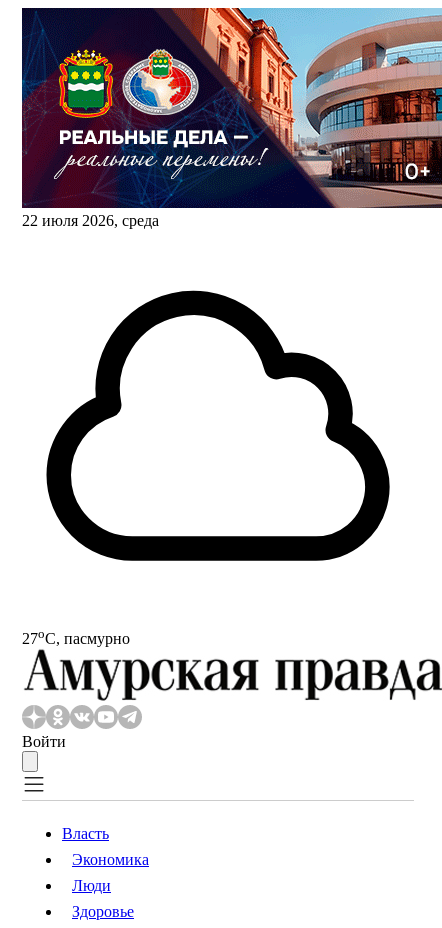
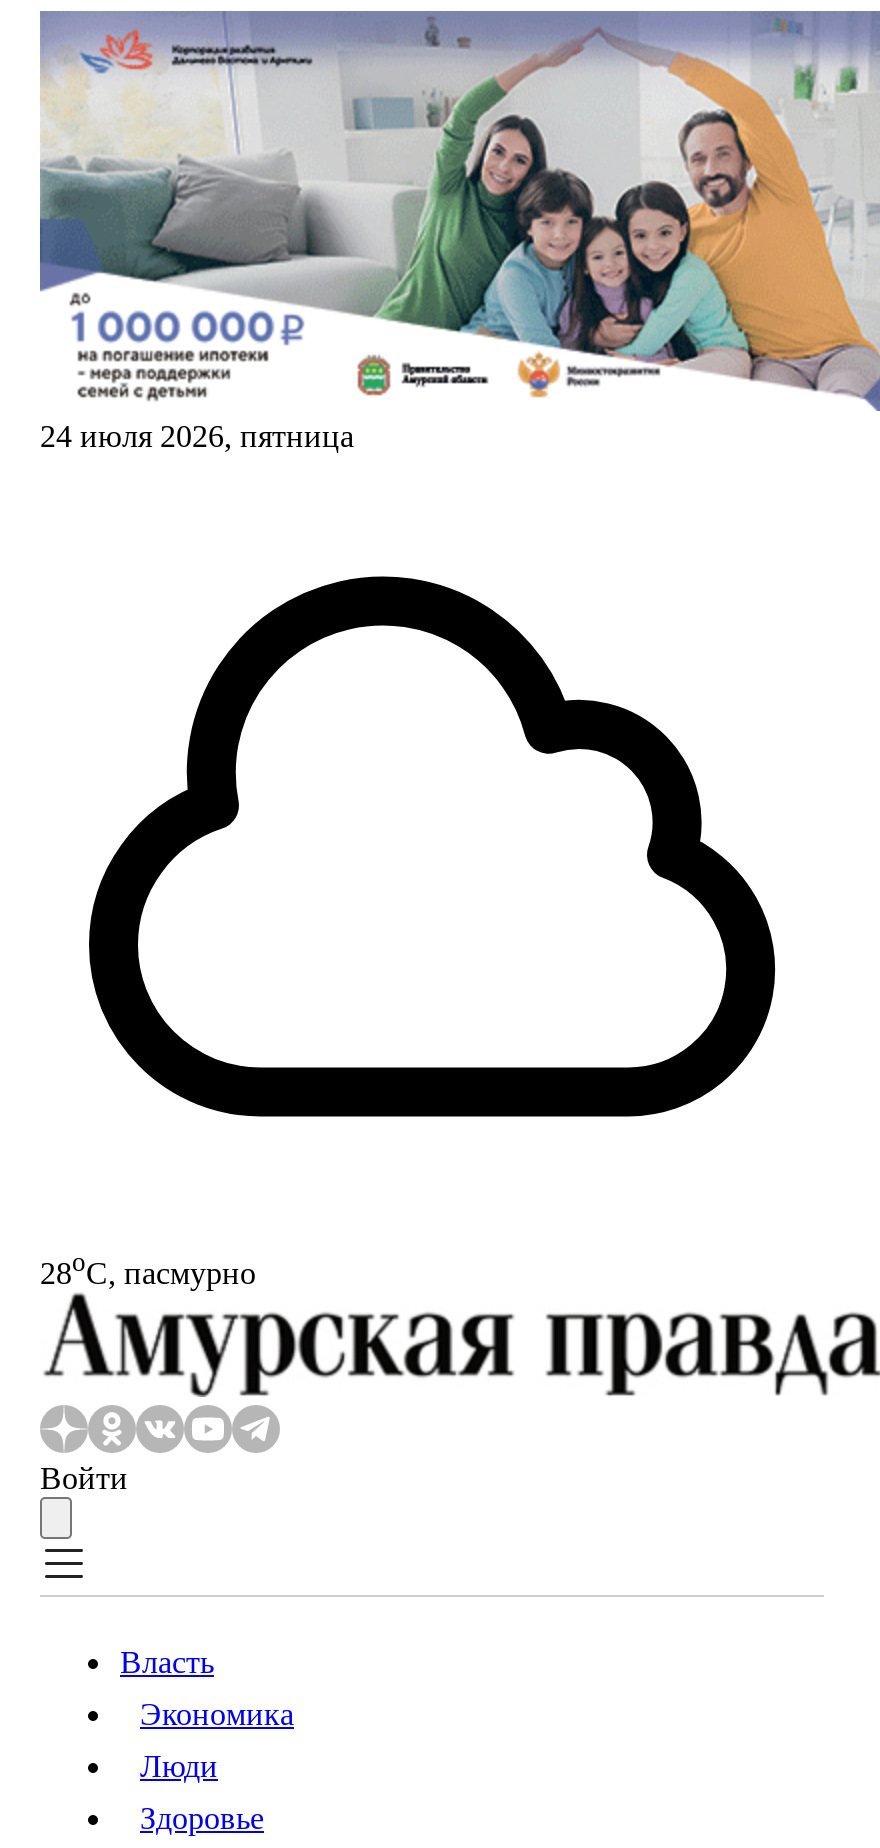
[21,7,439,229] [image] | 22 июля 2026, среда -> [38,9,874,453] [image] | 24 июля 2026, пятница
[22,626,130,647] 27oС, пасмурно -> [40,1247,256,1290] 28oС, пасмурно

